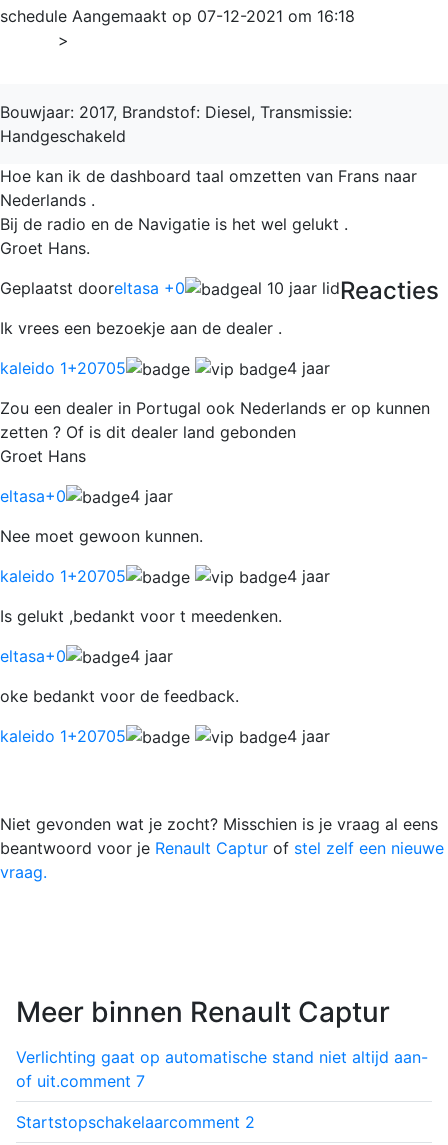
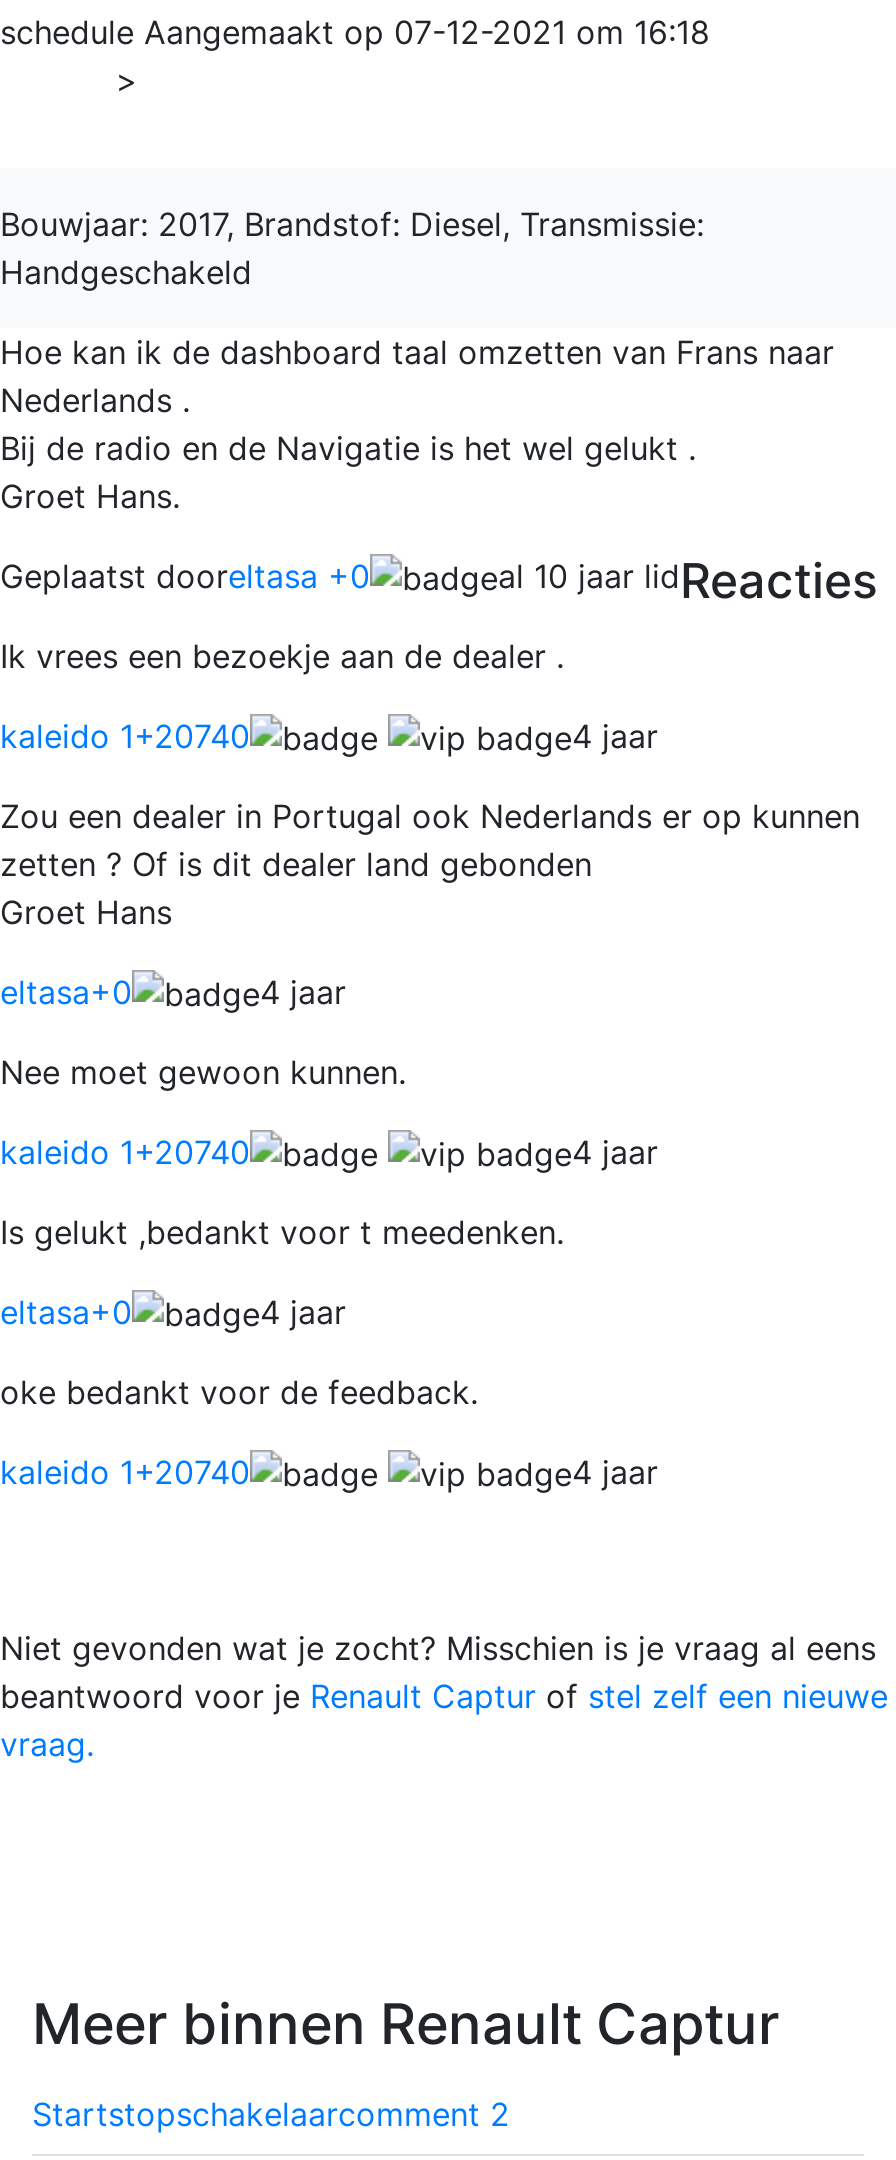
[0,357,126,377] kaleido 1+20705 -> [0,715,250,755] kaleido 1+20740
[0,565,126,585] kaleido 1+20705 -> [0,1131,250,1171] kaleido 1+20740
[0,725,126,745] kaleido 1+20705 -> [0,1451,250,1491] kaleido 1+20740
[16,1046,428,1090] Verlichting gaat op automatische stand niet altijd aan- | of uit.comment 7 -> none

